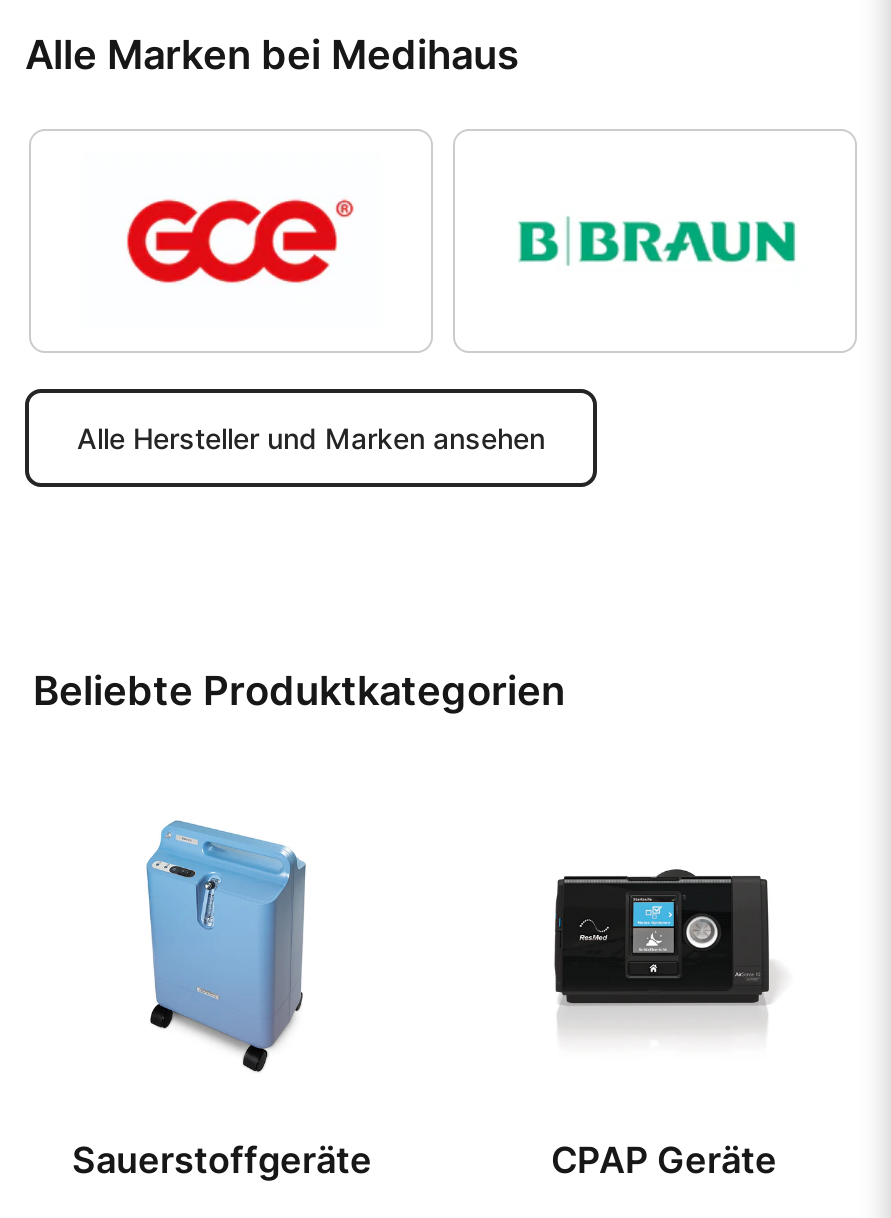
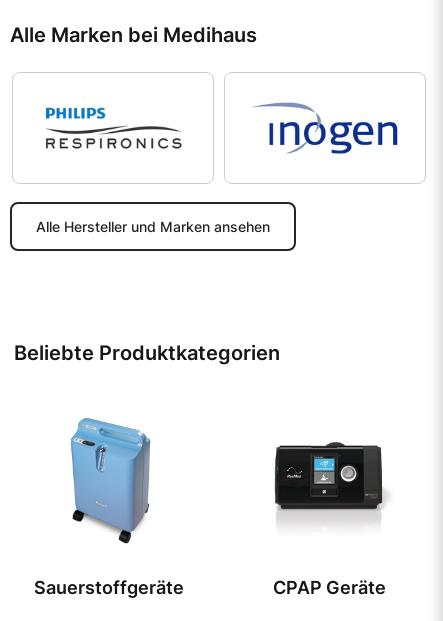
[97,197,367,285] [image] -> [45,107,183,150] [image]
[517,191,801,293] [image] -> [254,102,399,155] [image]

